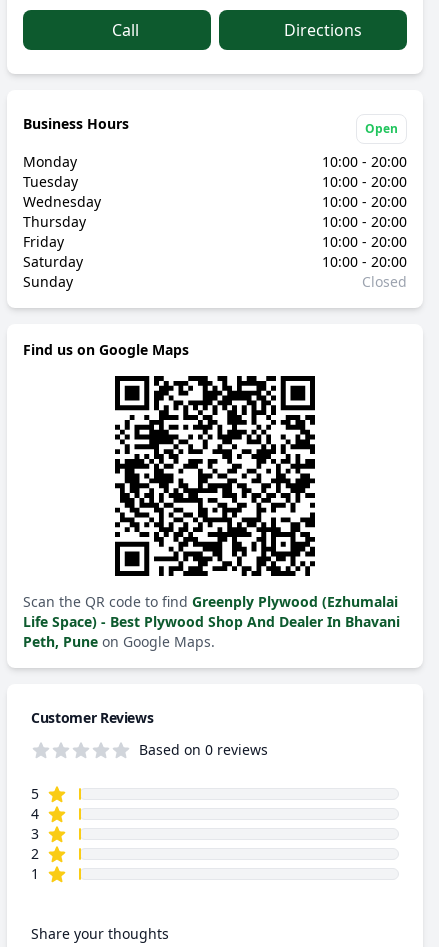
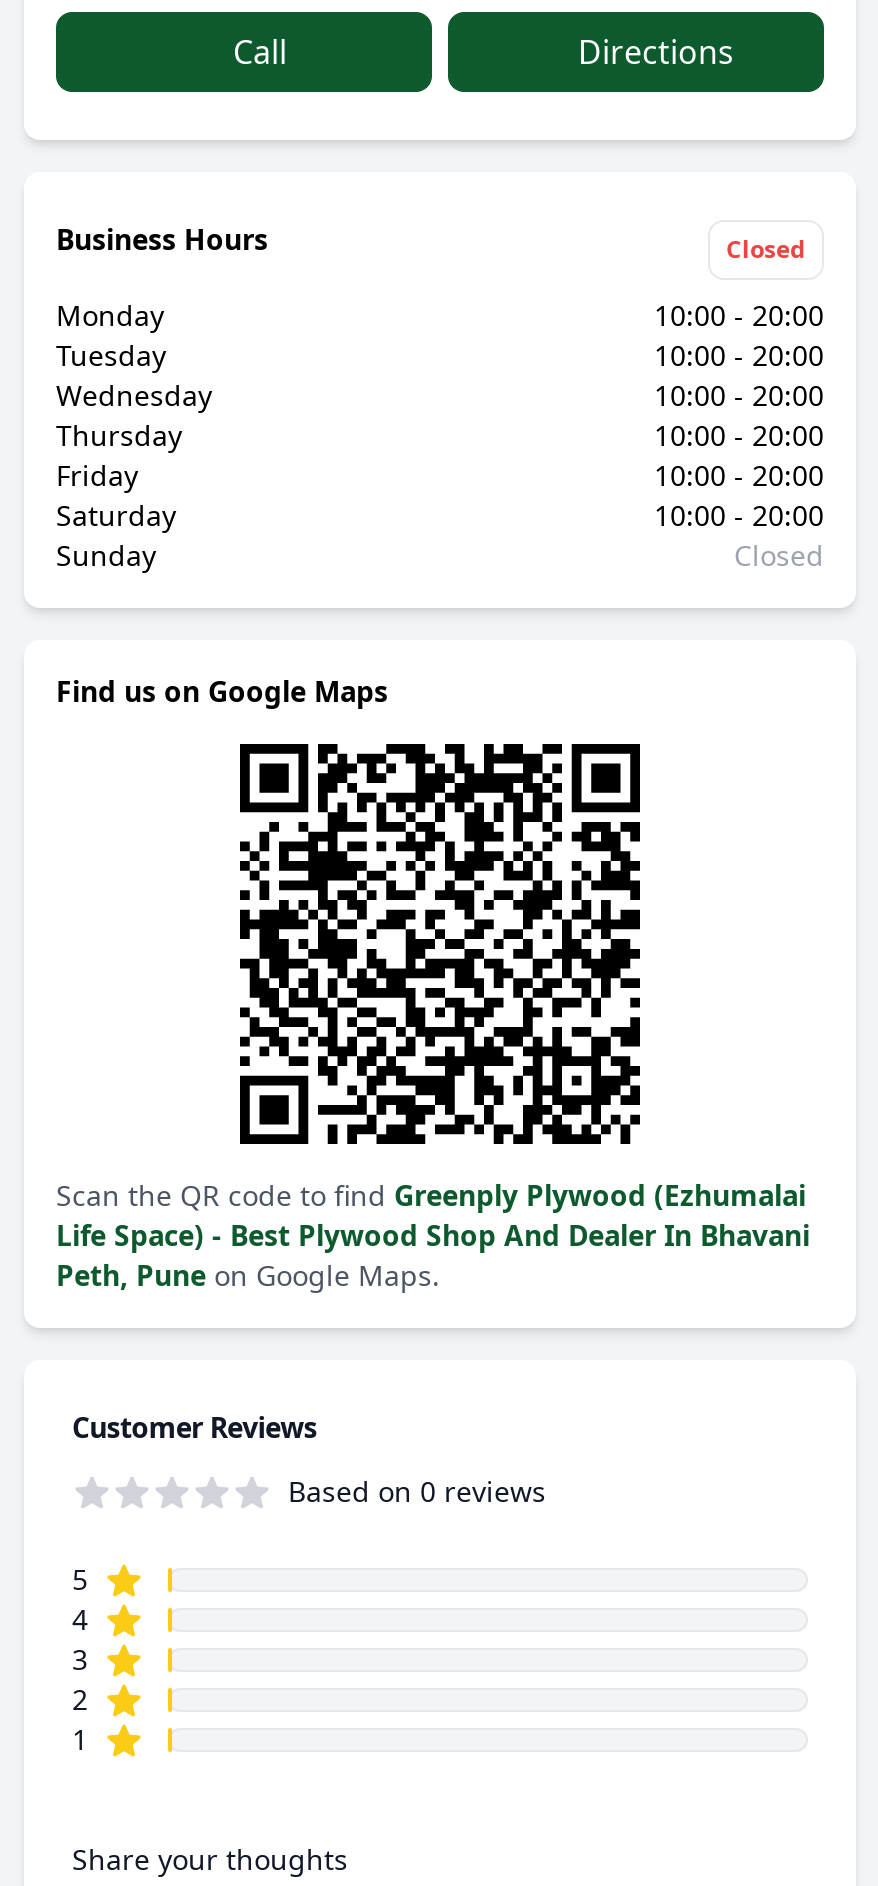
[365,120,398,137] Open -> [726,232,806,266] Closed

